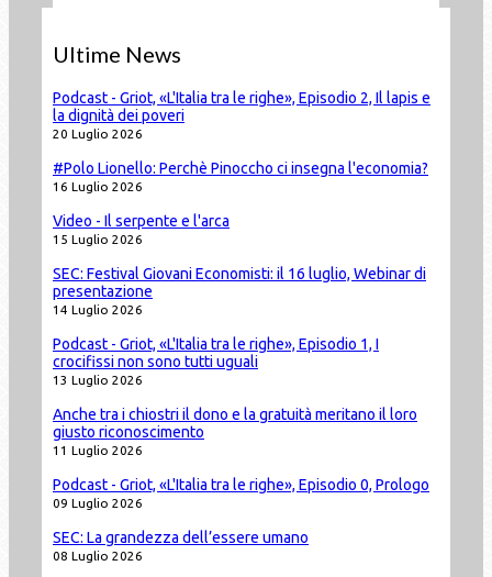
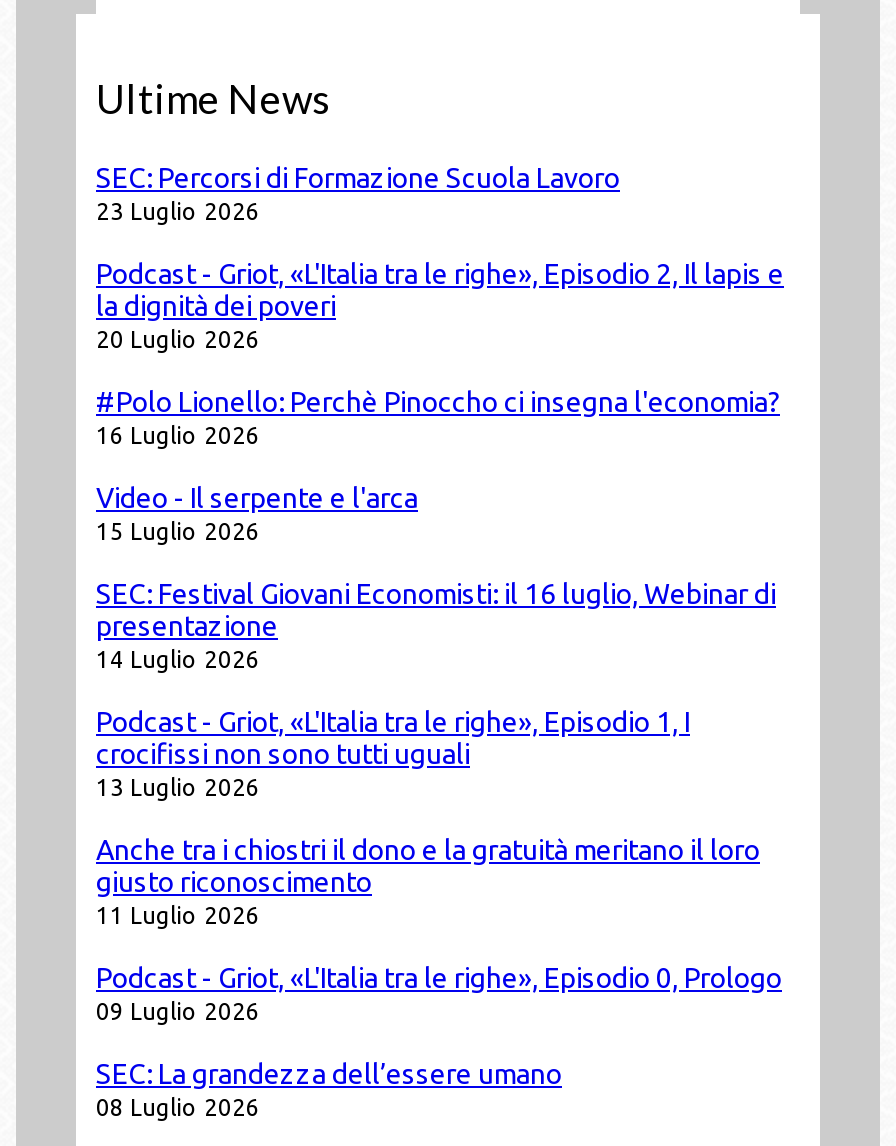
none -> [96,161,620,223] SEC: Percorsi di Formazione Scuola Lavoro | 23 Luglio 2026

